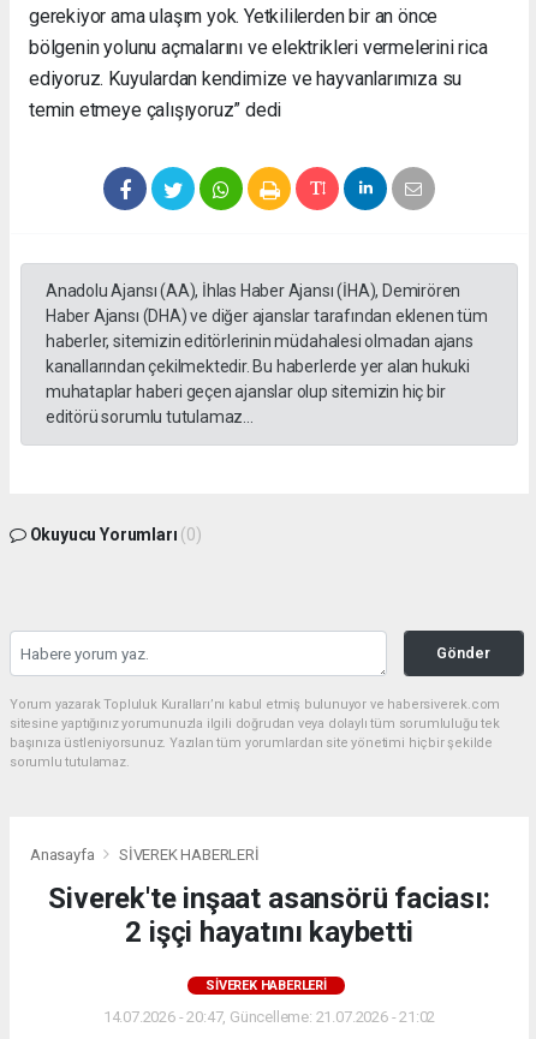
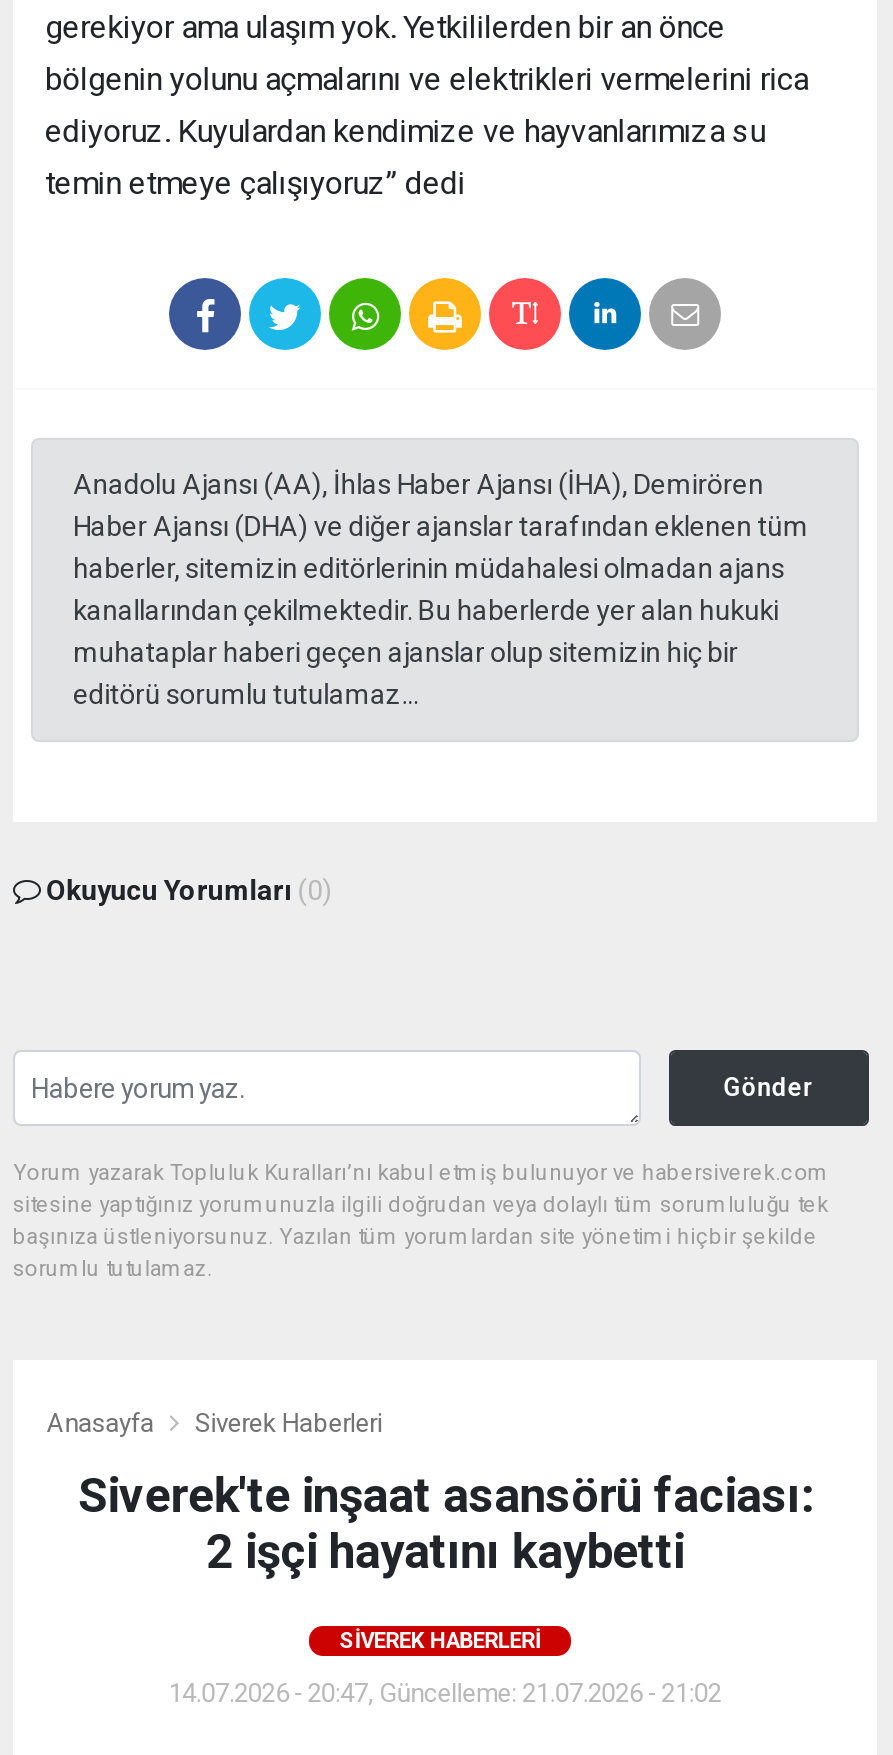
[119,845,259,863] SİVEREK HABERLERİ -> [195,1407,382,1437] Siverek Haberleri
[206,977,327,993] SİVEREK HABERLERİ -> [339,1627,541,1653] SIVEREK HABERLERI

